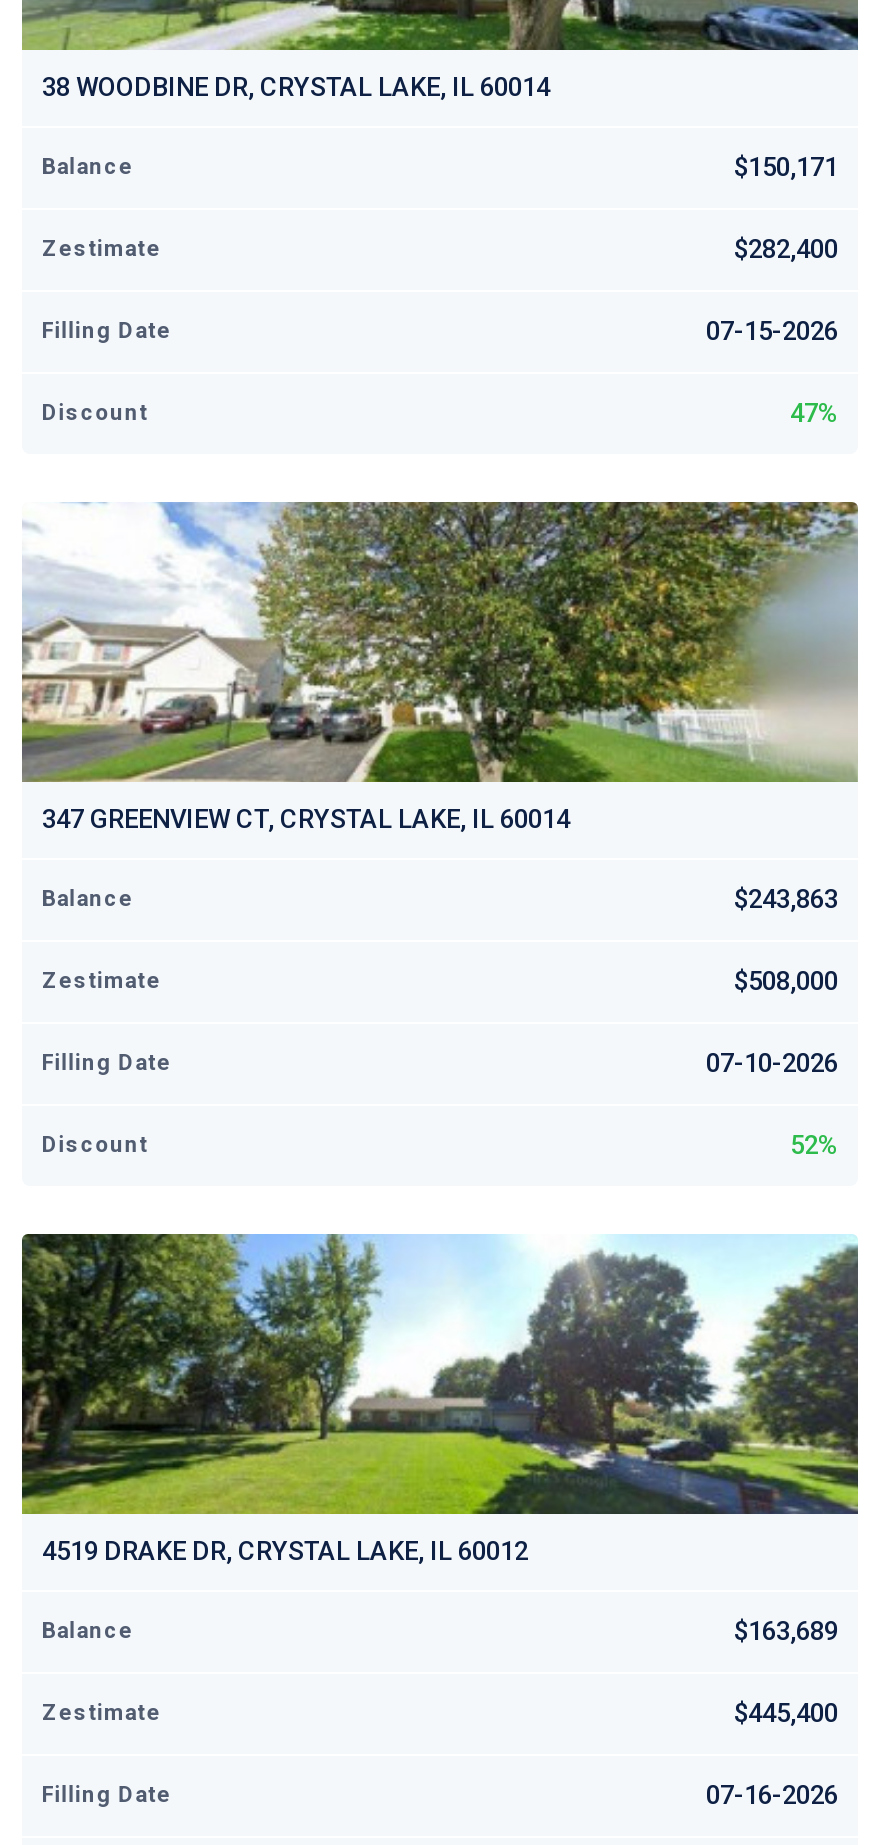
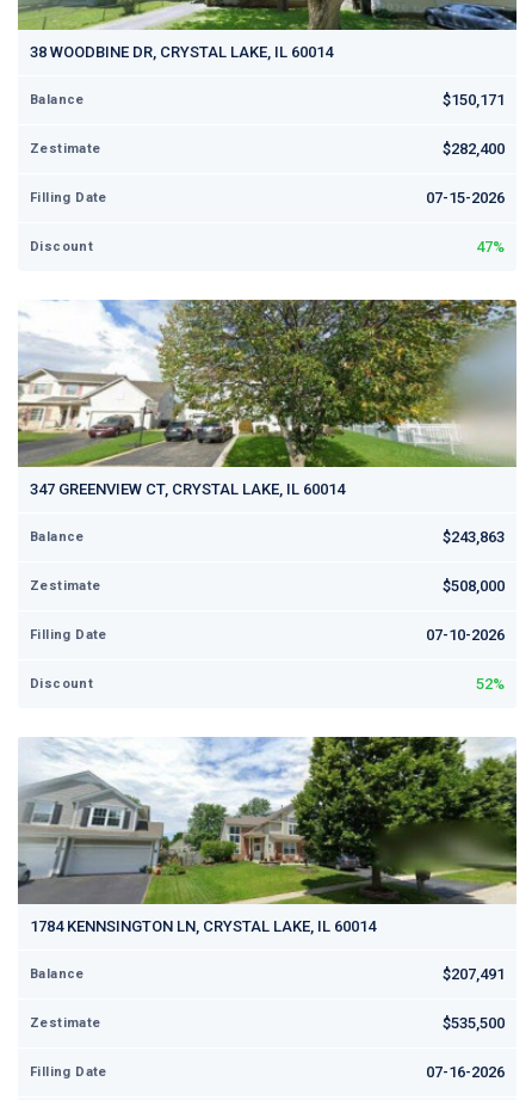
[20,1232,860,1566] [image] | 4519 DRAKE DR, CRYSTAL LAKE, IL 60012 -> [17,736,516,935] [image] | 1784 KENNSINGTON LN, CRYSTAL LAKE, IL 60014
[734,1616,838,1646] $163,689 -> [443,965,505,983] $207,491
[734,1698,838,1728] $445,400 -> [443,1014,505,1032] $535,500

